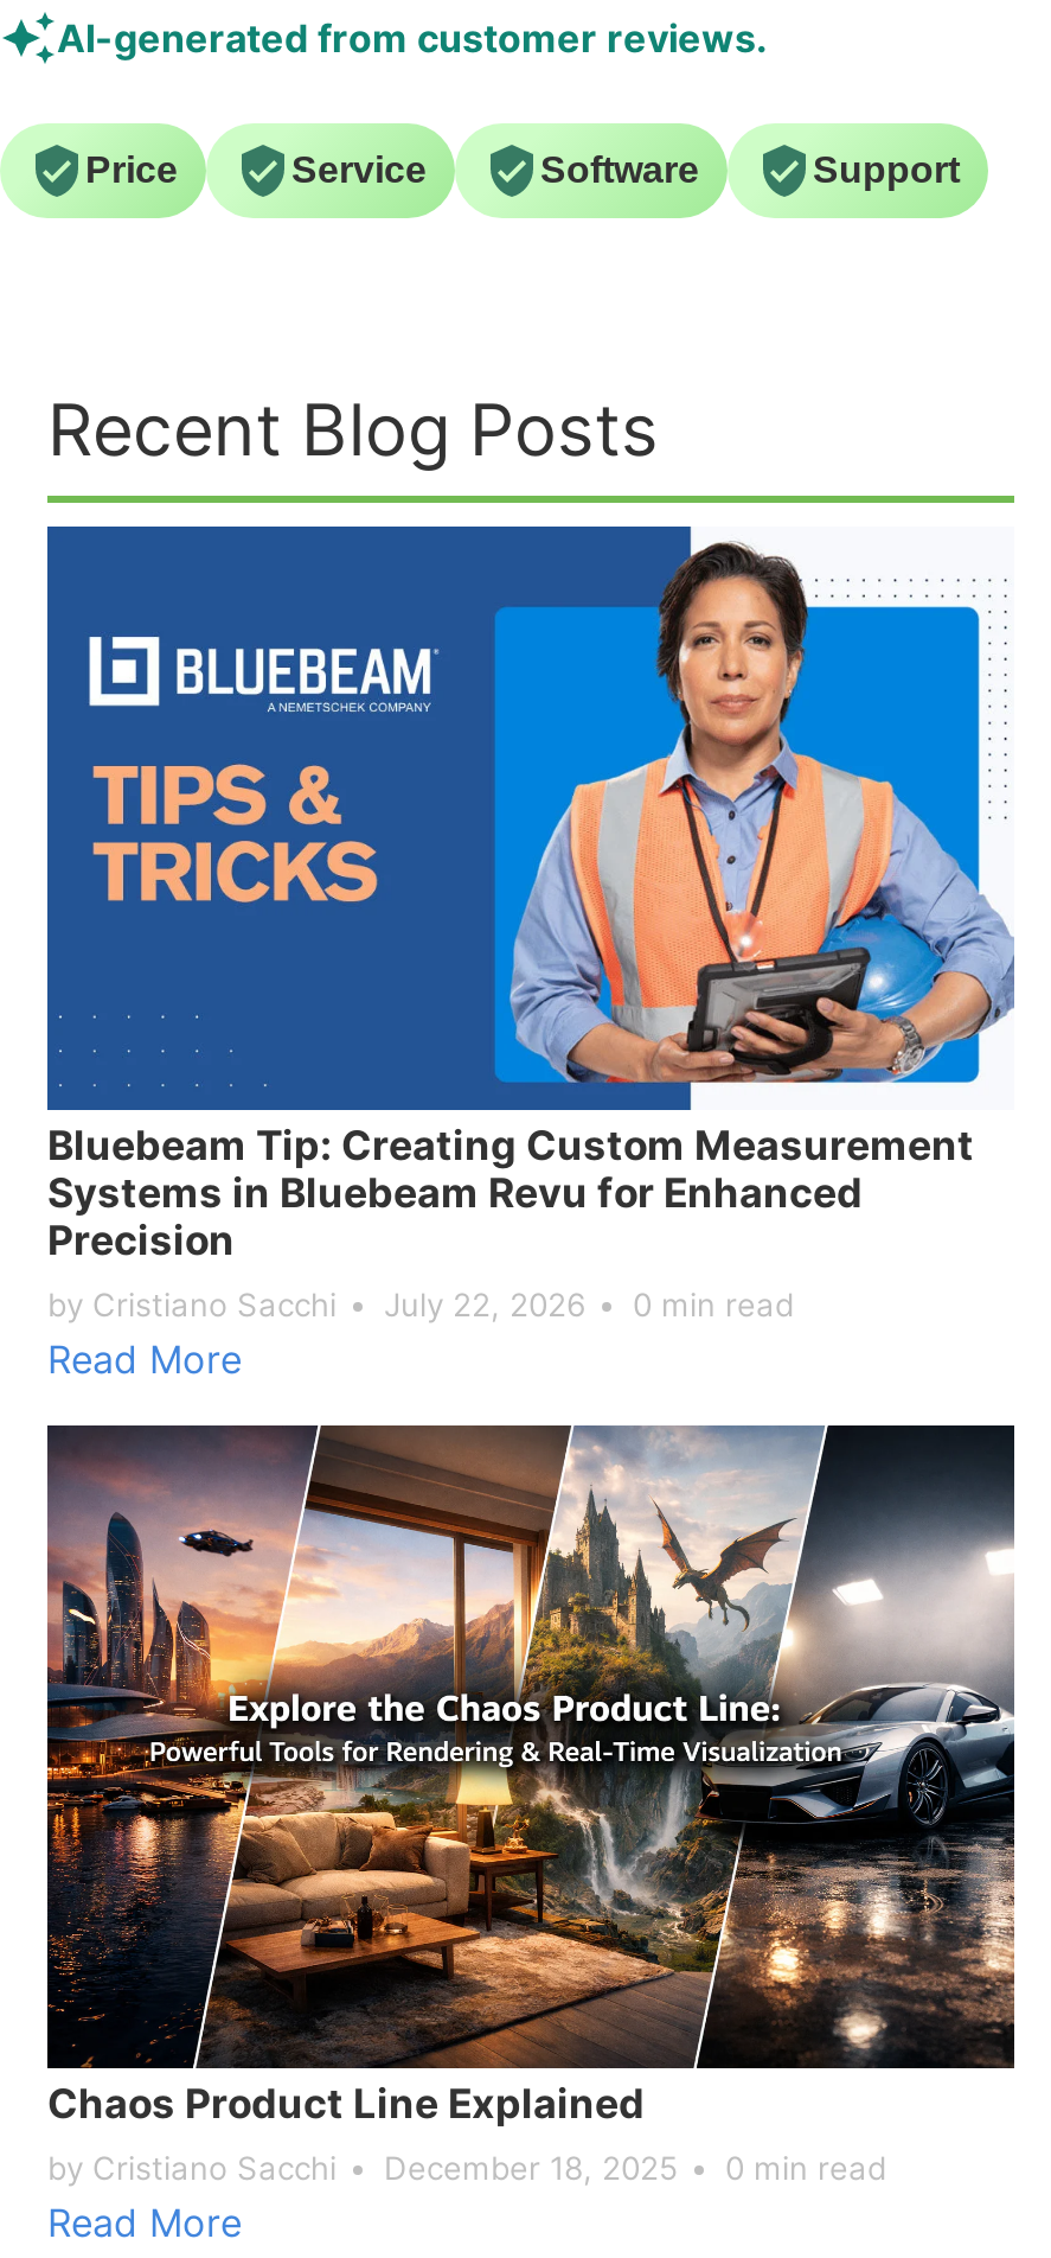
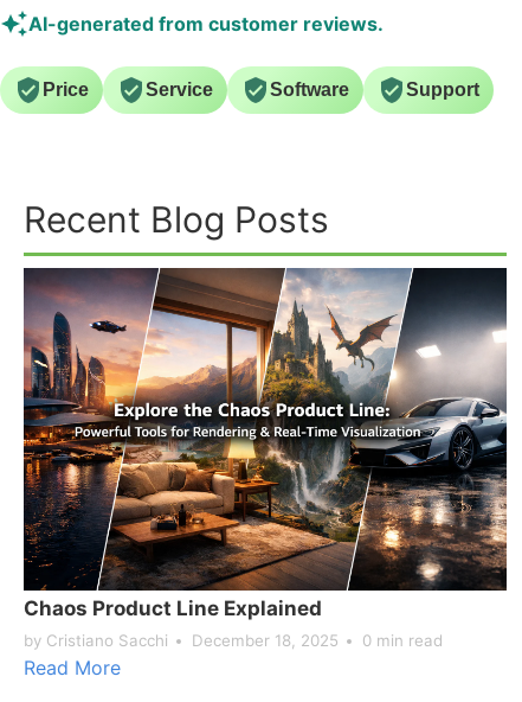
[45,524,1014,1382] [image] | Bluebeam Tip: Creating Custom Measurement | Systems in Bluebeam Revu for Enhanced | Precision | by Cristiano Sacchi | July 22, 2026 | 0 min read | Read More -> none

